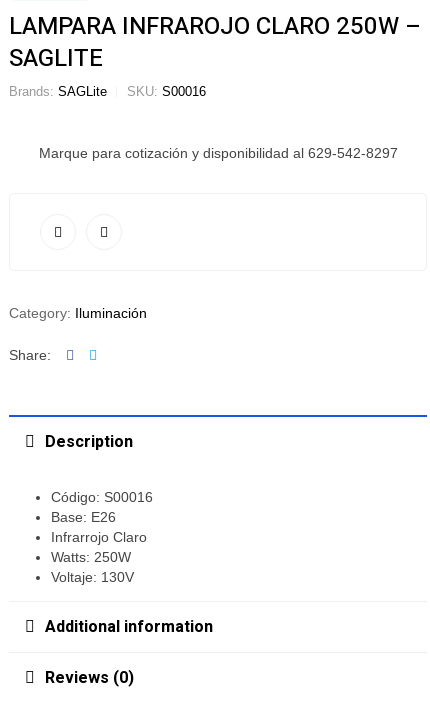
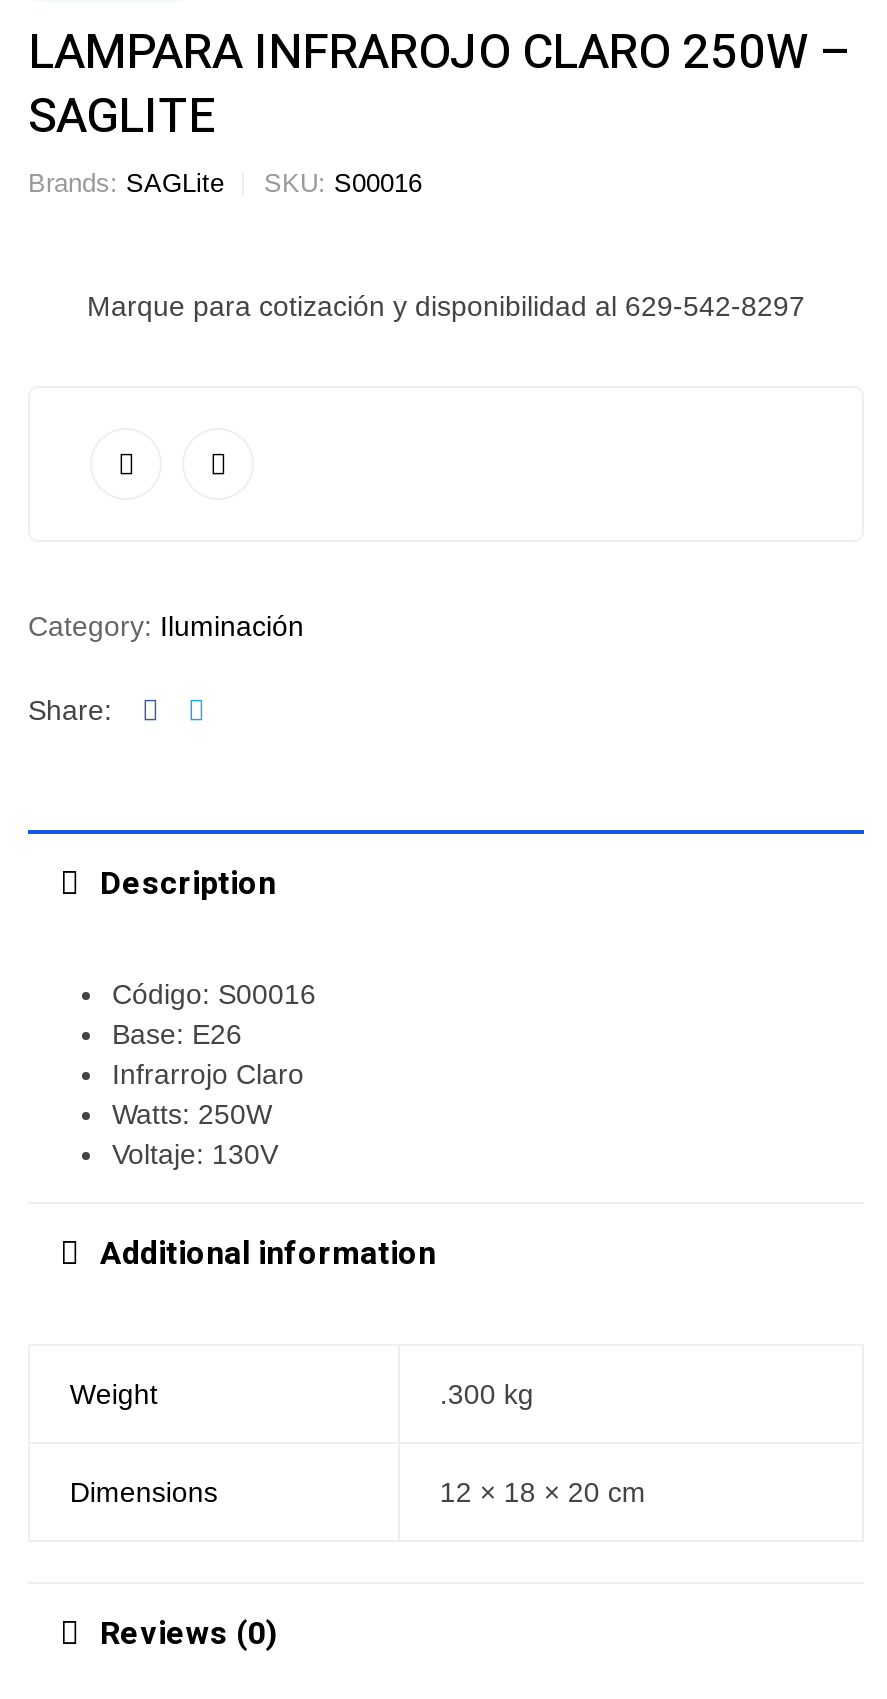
none -> [70,1378,646,1508] Weight | .300 kg | Dimensions | 12 × 18 × 20 cm

